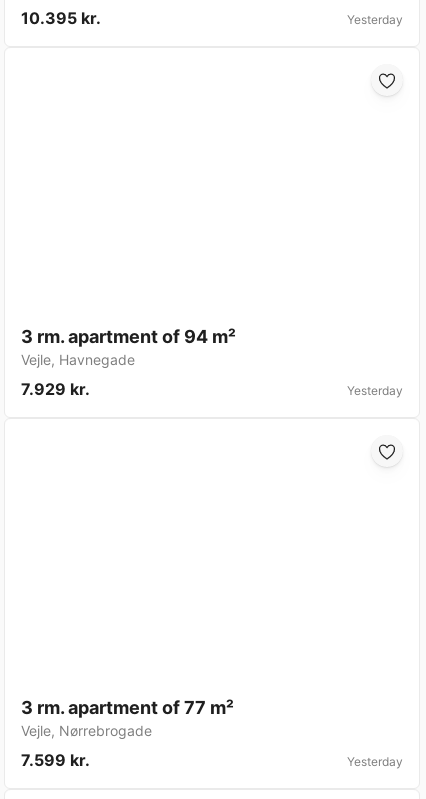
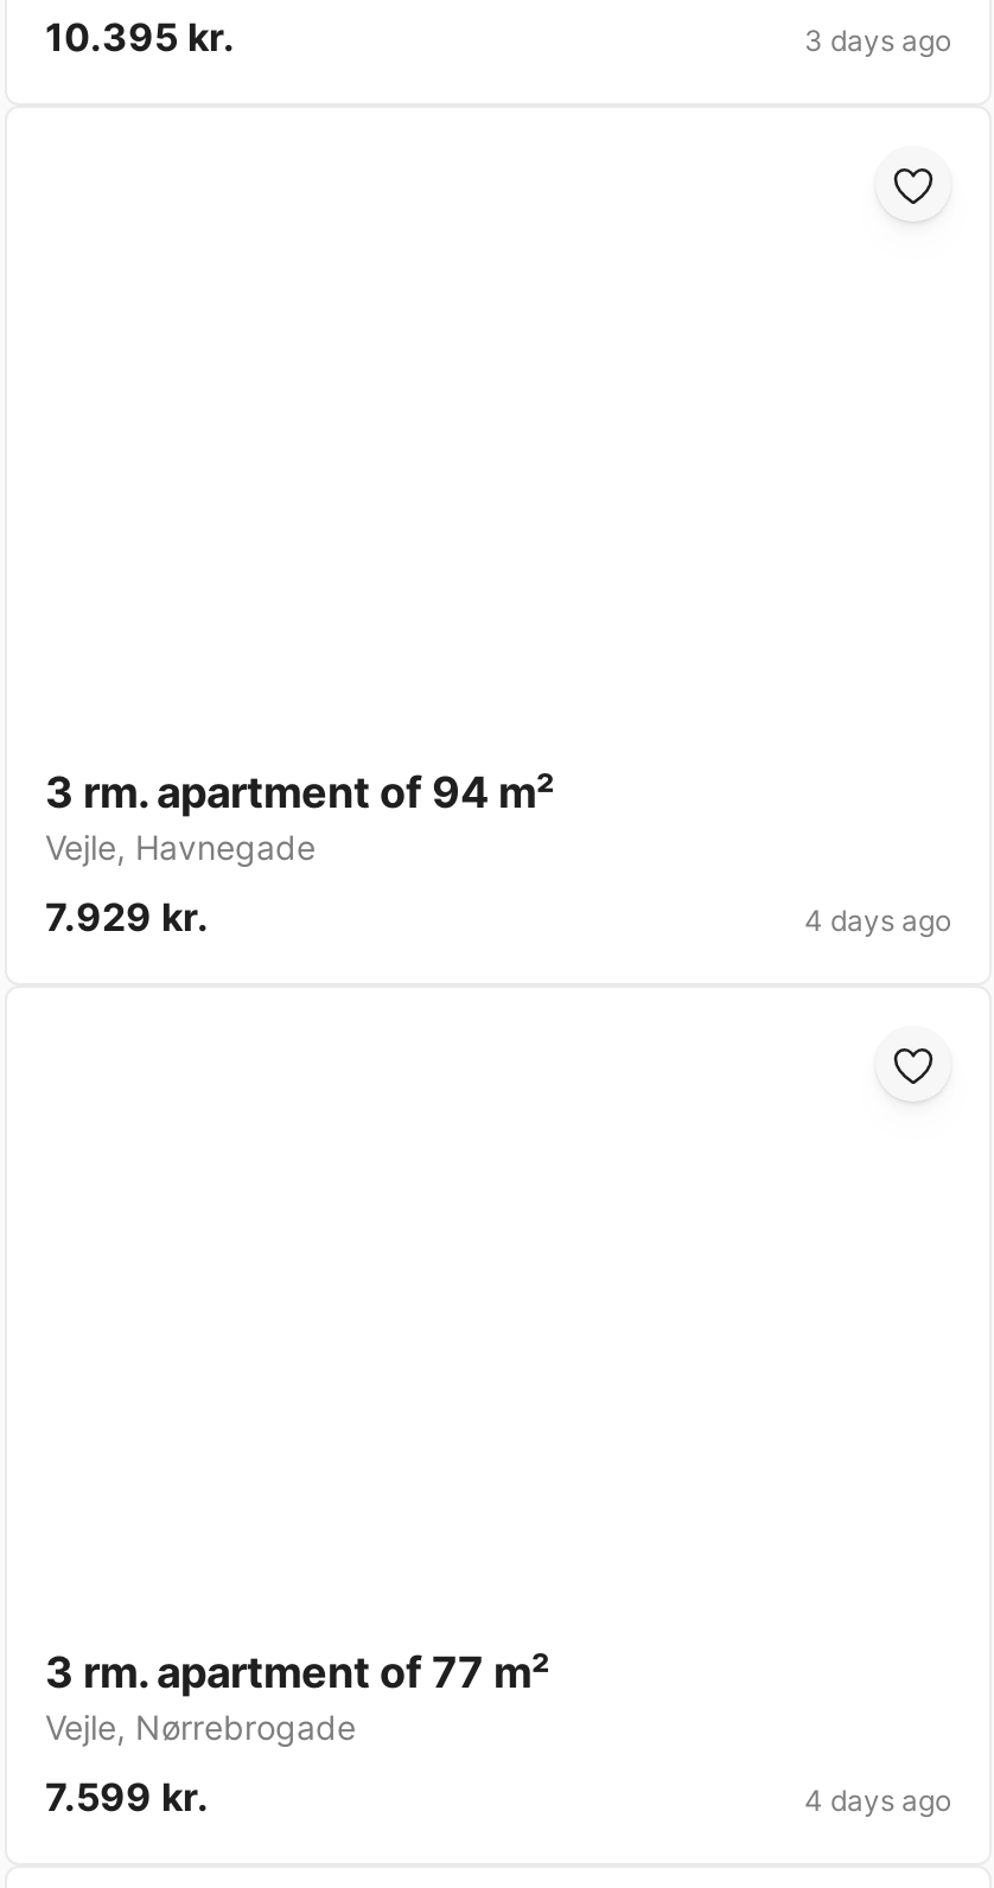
[347,12,403,27] Yesterday -> [804,23,951,59] 3 days ago
[347,383,403,398] Yesterday -> [804,903,951,939] 4 days ago
[347,754,403,769] Yesterday -> [804,1783,951,1819] 4 days ago

